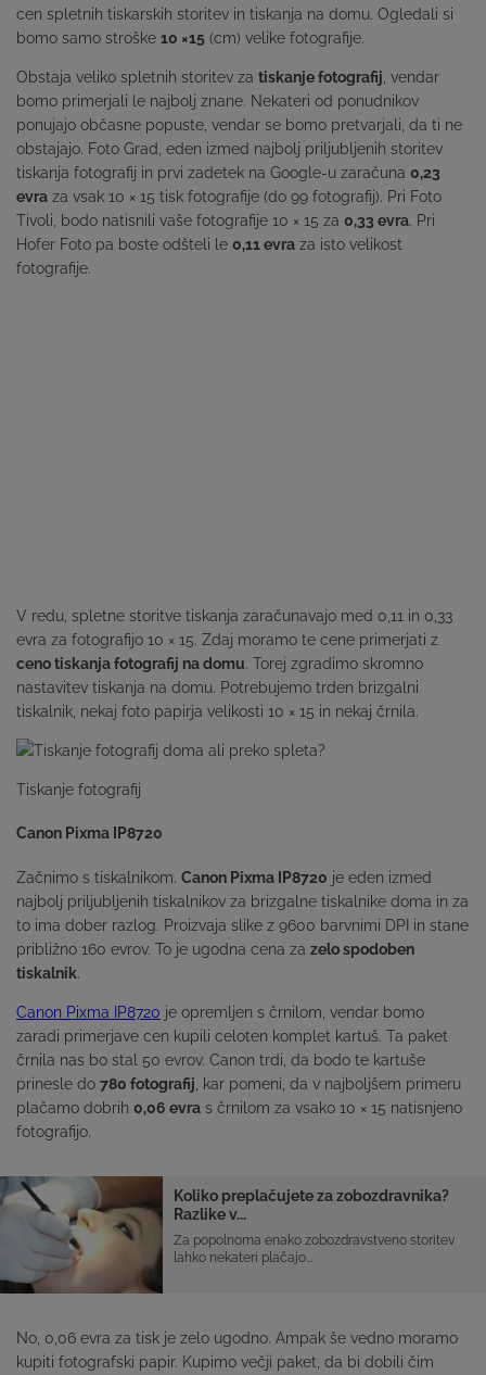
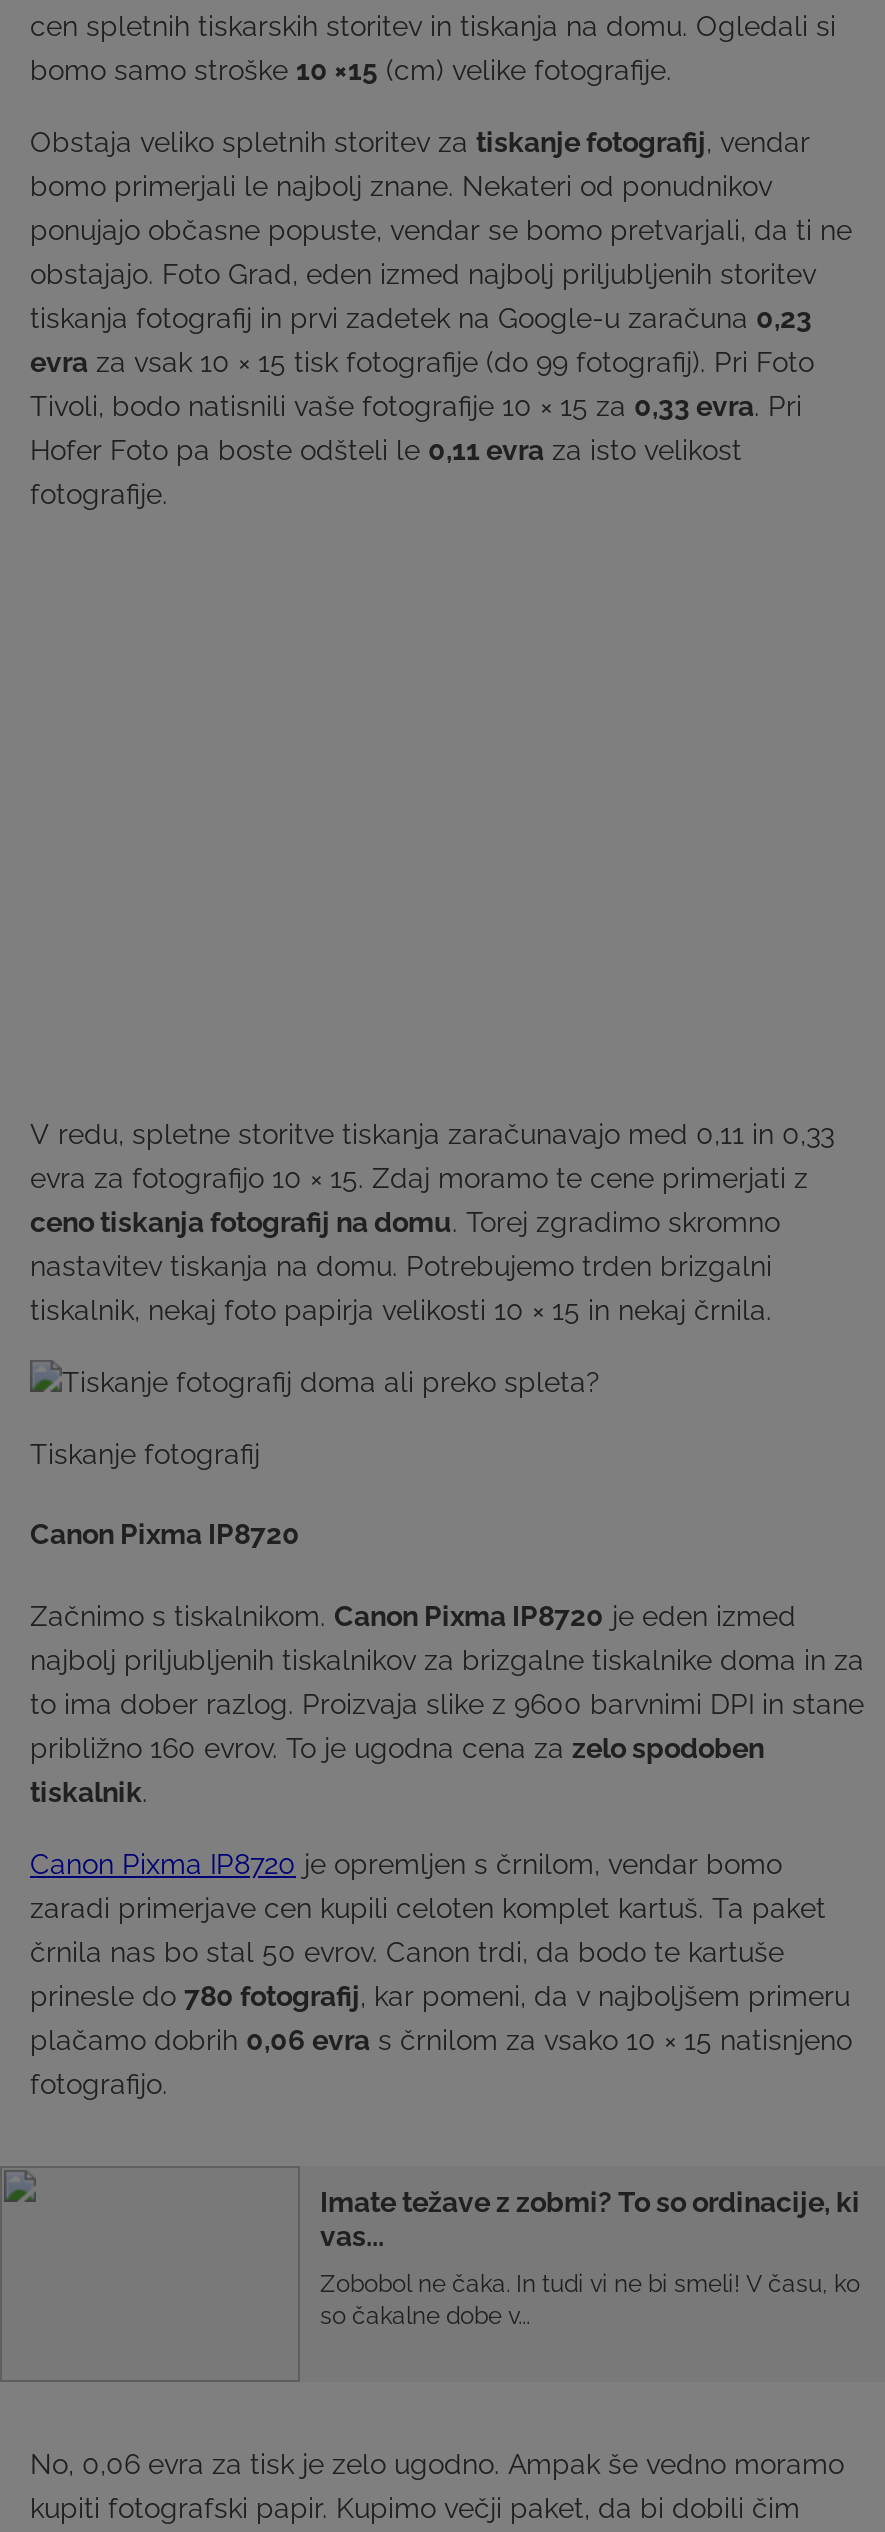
[3,1175,164,1295] [image] -> none
[174,1187,449,1223] Koliko preplačujete za zobozdravnika? | Razlike v... -> [320,2186,860,2252] Imate težave z zobmi? To so ordinacije, ki | vas...
[174,1233,455,1265] Za popolnoma enako zobozdravstveno storitev | lahko nekateri plačajo... -> [320,2270,860,2330] Zobobol ne čaka. In tudi vi ne bi smeli! V času, ko | so čakalne dobe v...

